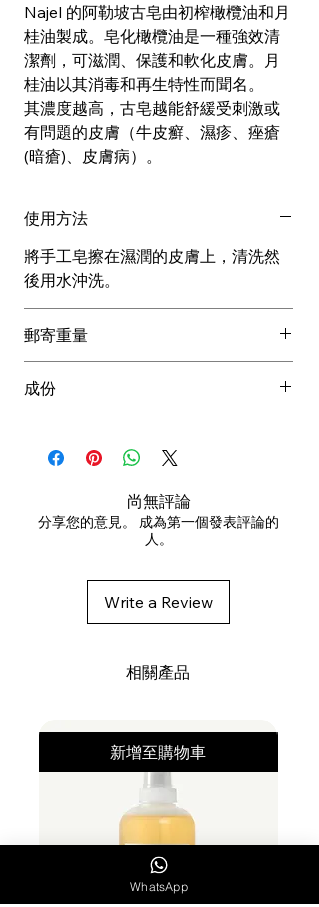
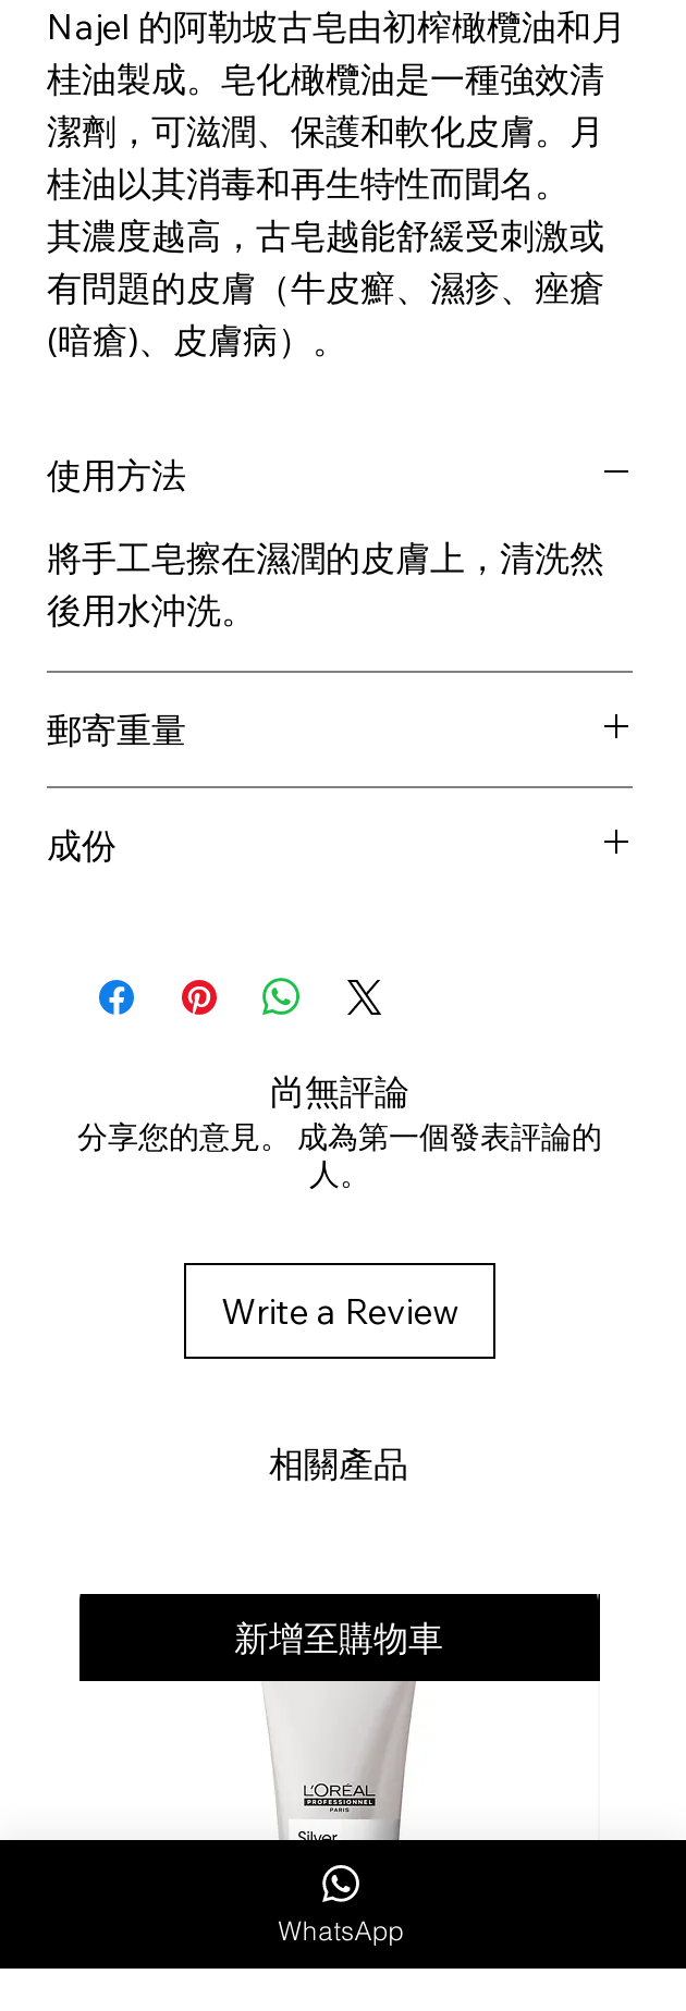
[118,773,196,846] [image] -> [254,1681,419,1842] [image]

